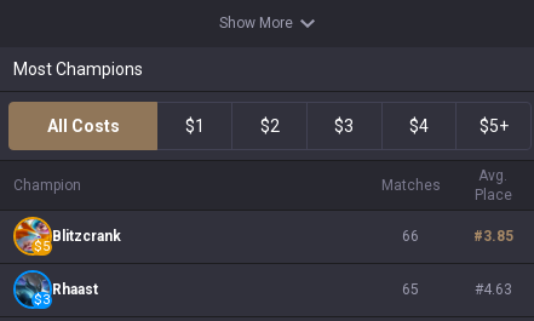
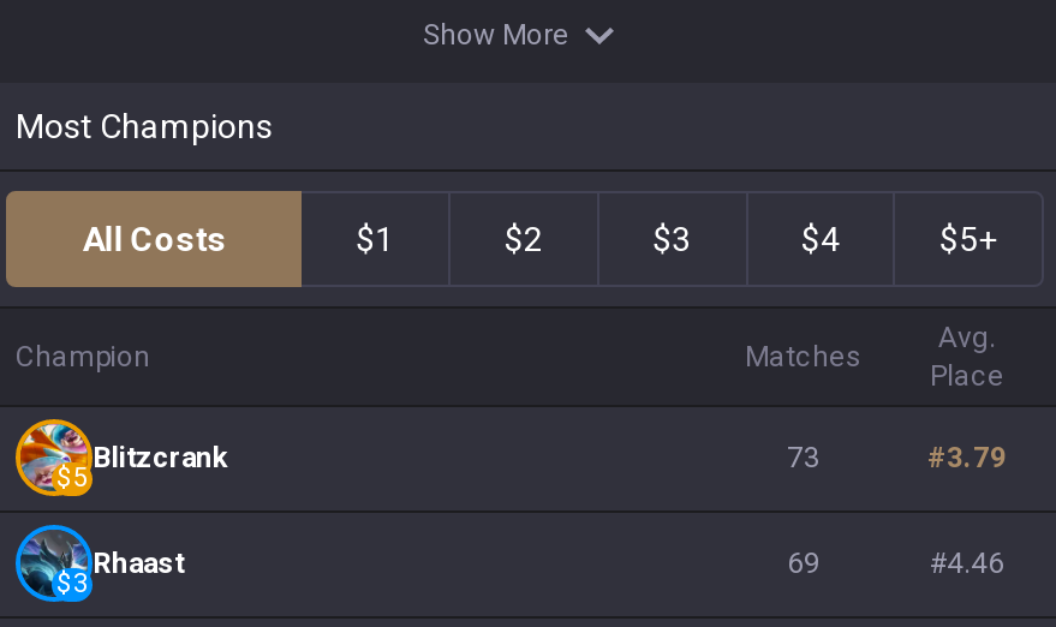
[402,228,419,245] 66 -> [787,441,821,474] 73
[473,228,513,245] #3.85 -> [927,441,1007,474] #3.79
[402,281,419,298] 65 -> [787,547,821,580] 69
[474,281,512,298] #4.63 -> [930,547,1004,580] #4.46

